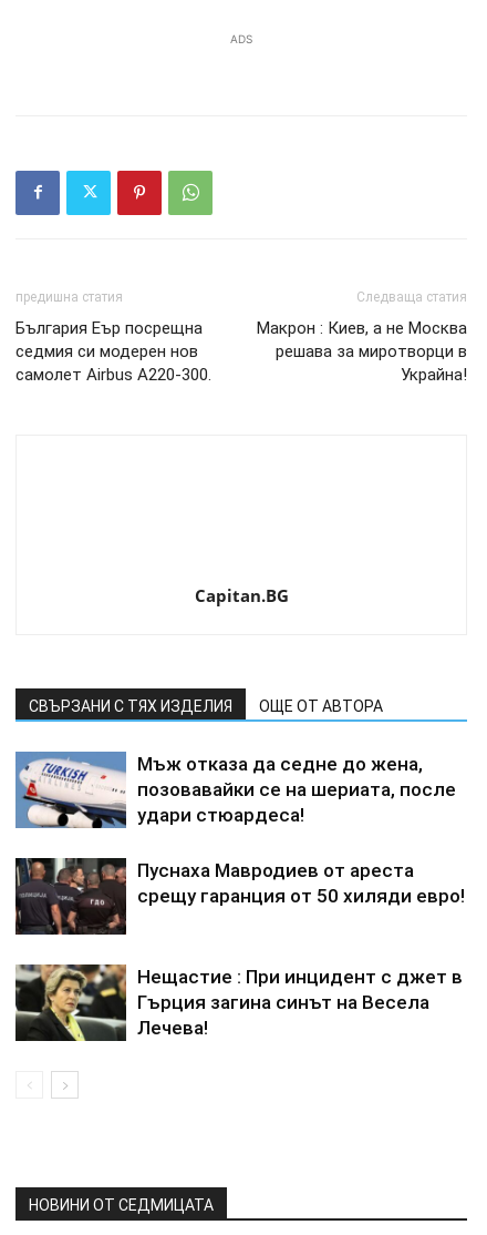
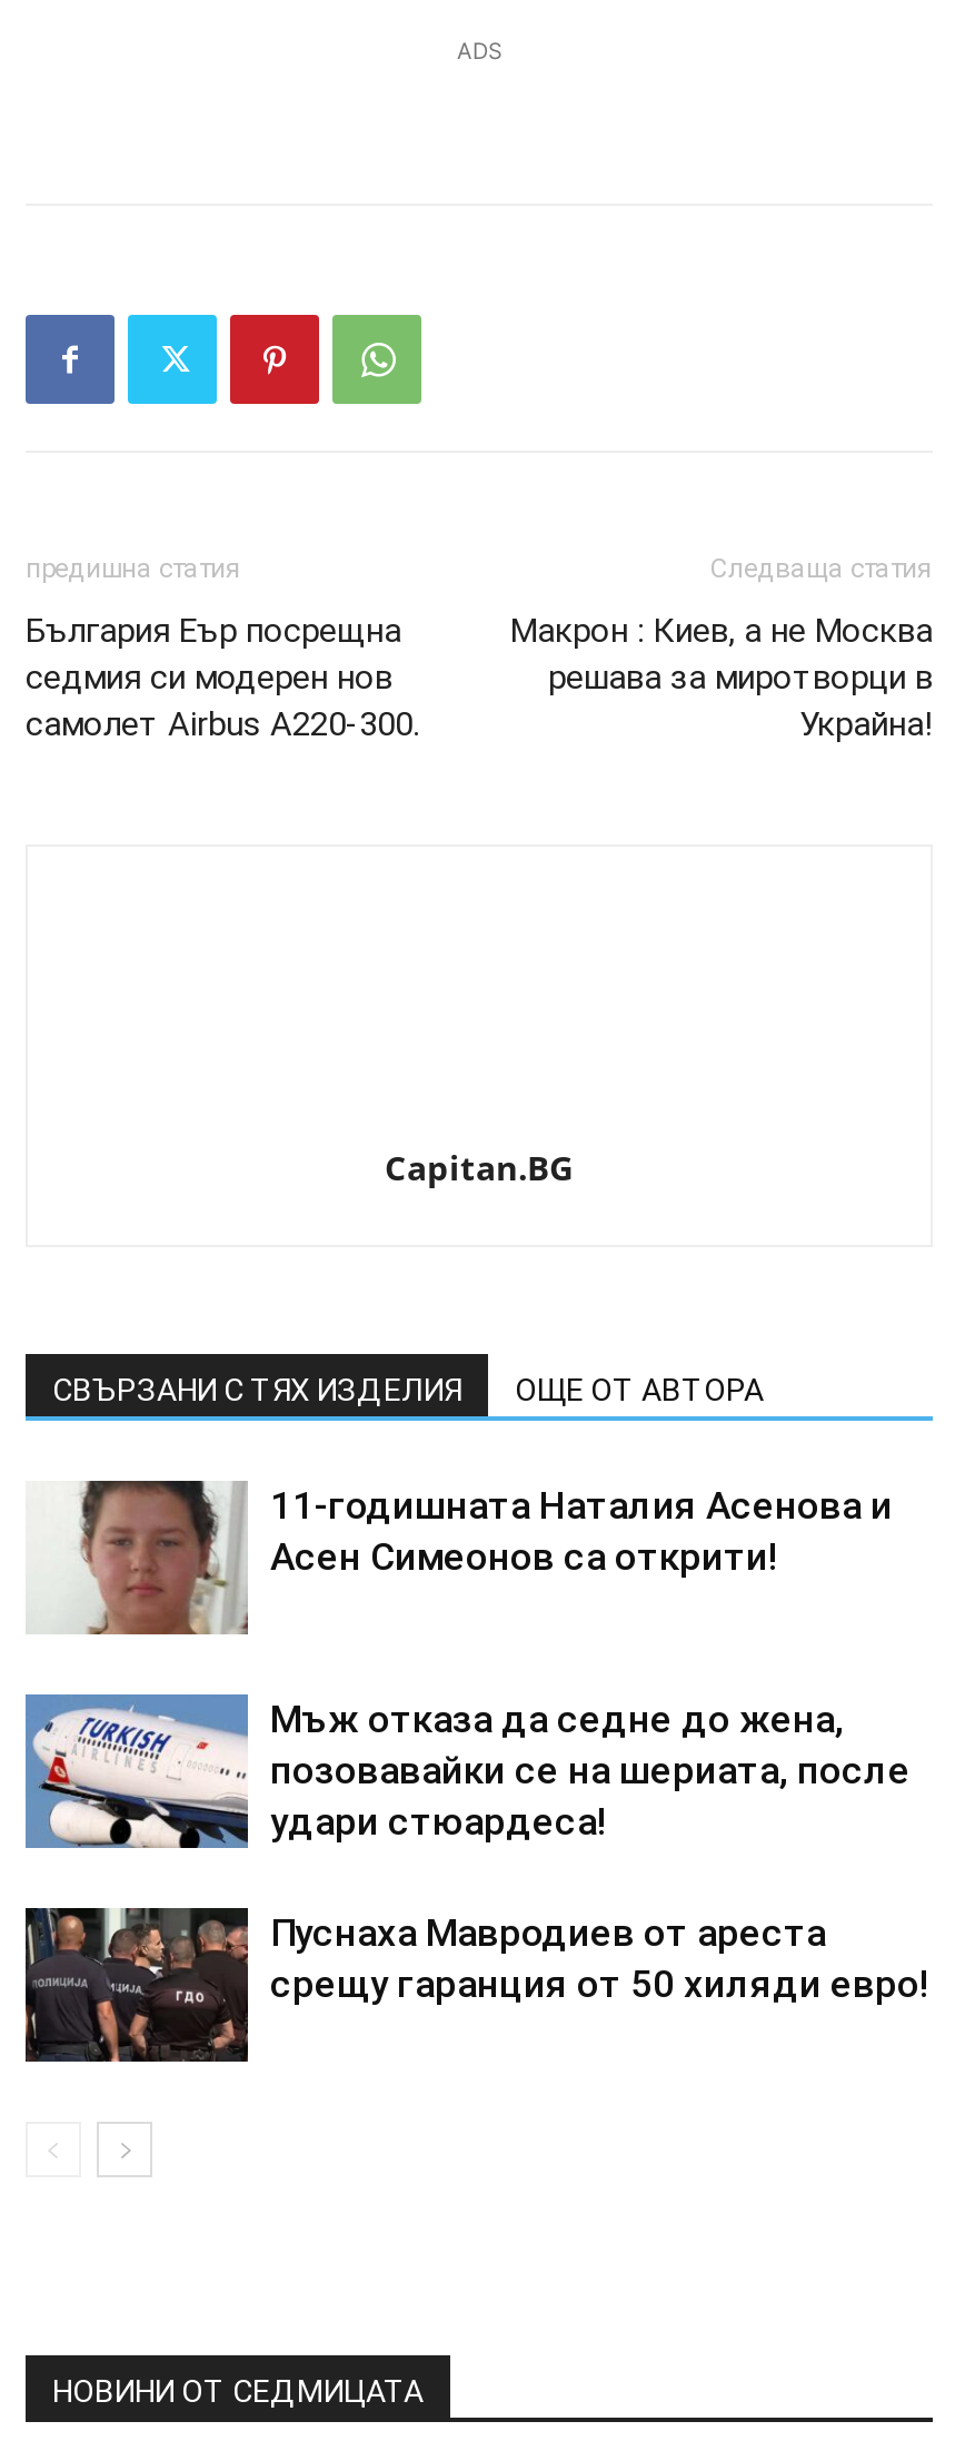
none -> [26,1480,893,1635] [image] | 11-годишната Наталия Асенова и | Асен Симеонов са открити!
moved [17,753,465,907] -> [28,1697,928,2007]: [image] | Мъж отказа да седне до жена, | позовавайки се на шериата, после | удари стюардеса! | Пуснаха Мавродиев от ареста | срещу гаранция от 50 хиляди евро!
[15,963,463,1042] [image] | Нещастие : При инцидент с джет в | Гърция загина синът на Весела | Лечева! -> none

